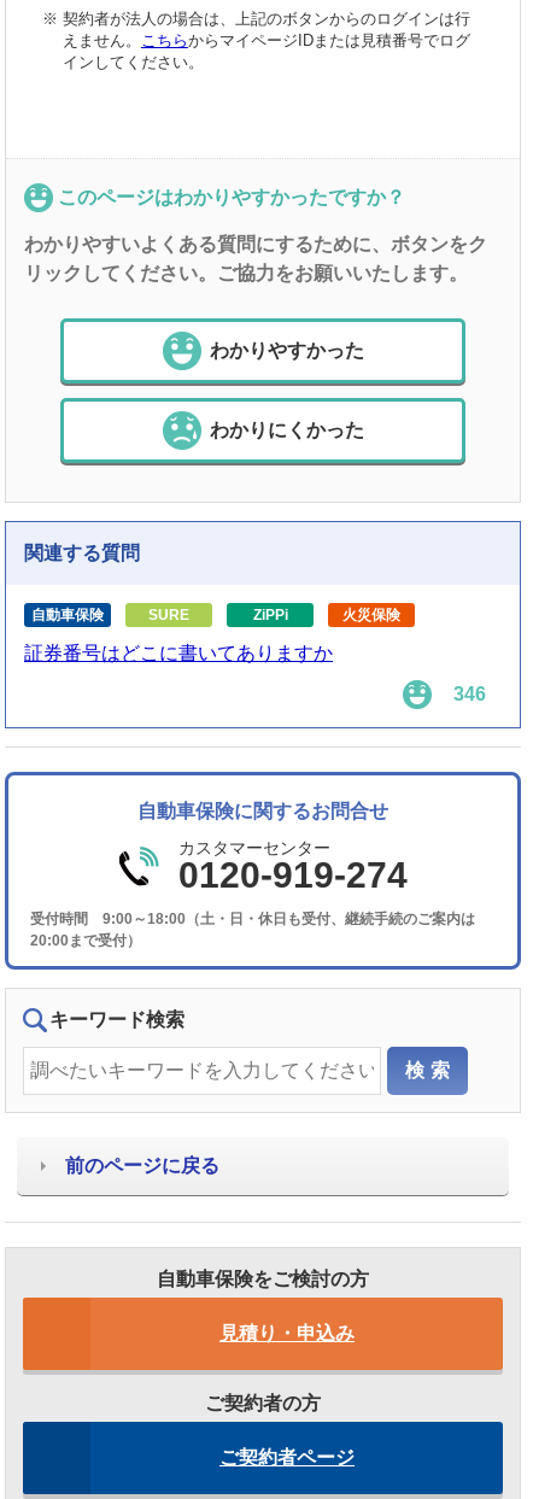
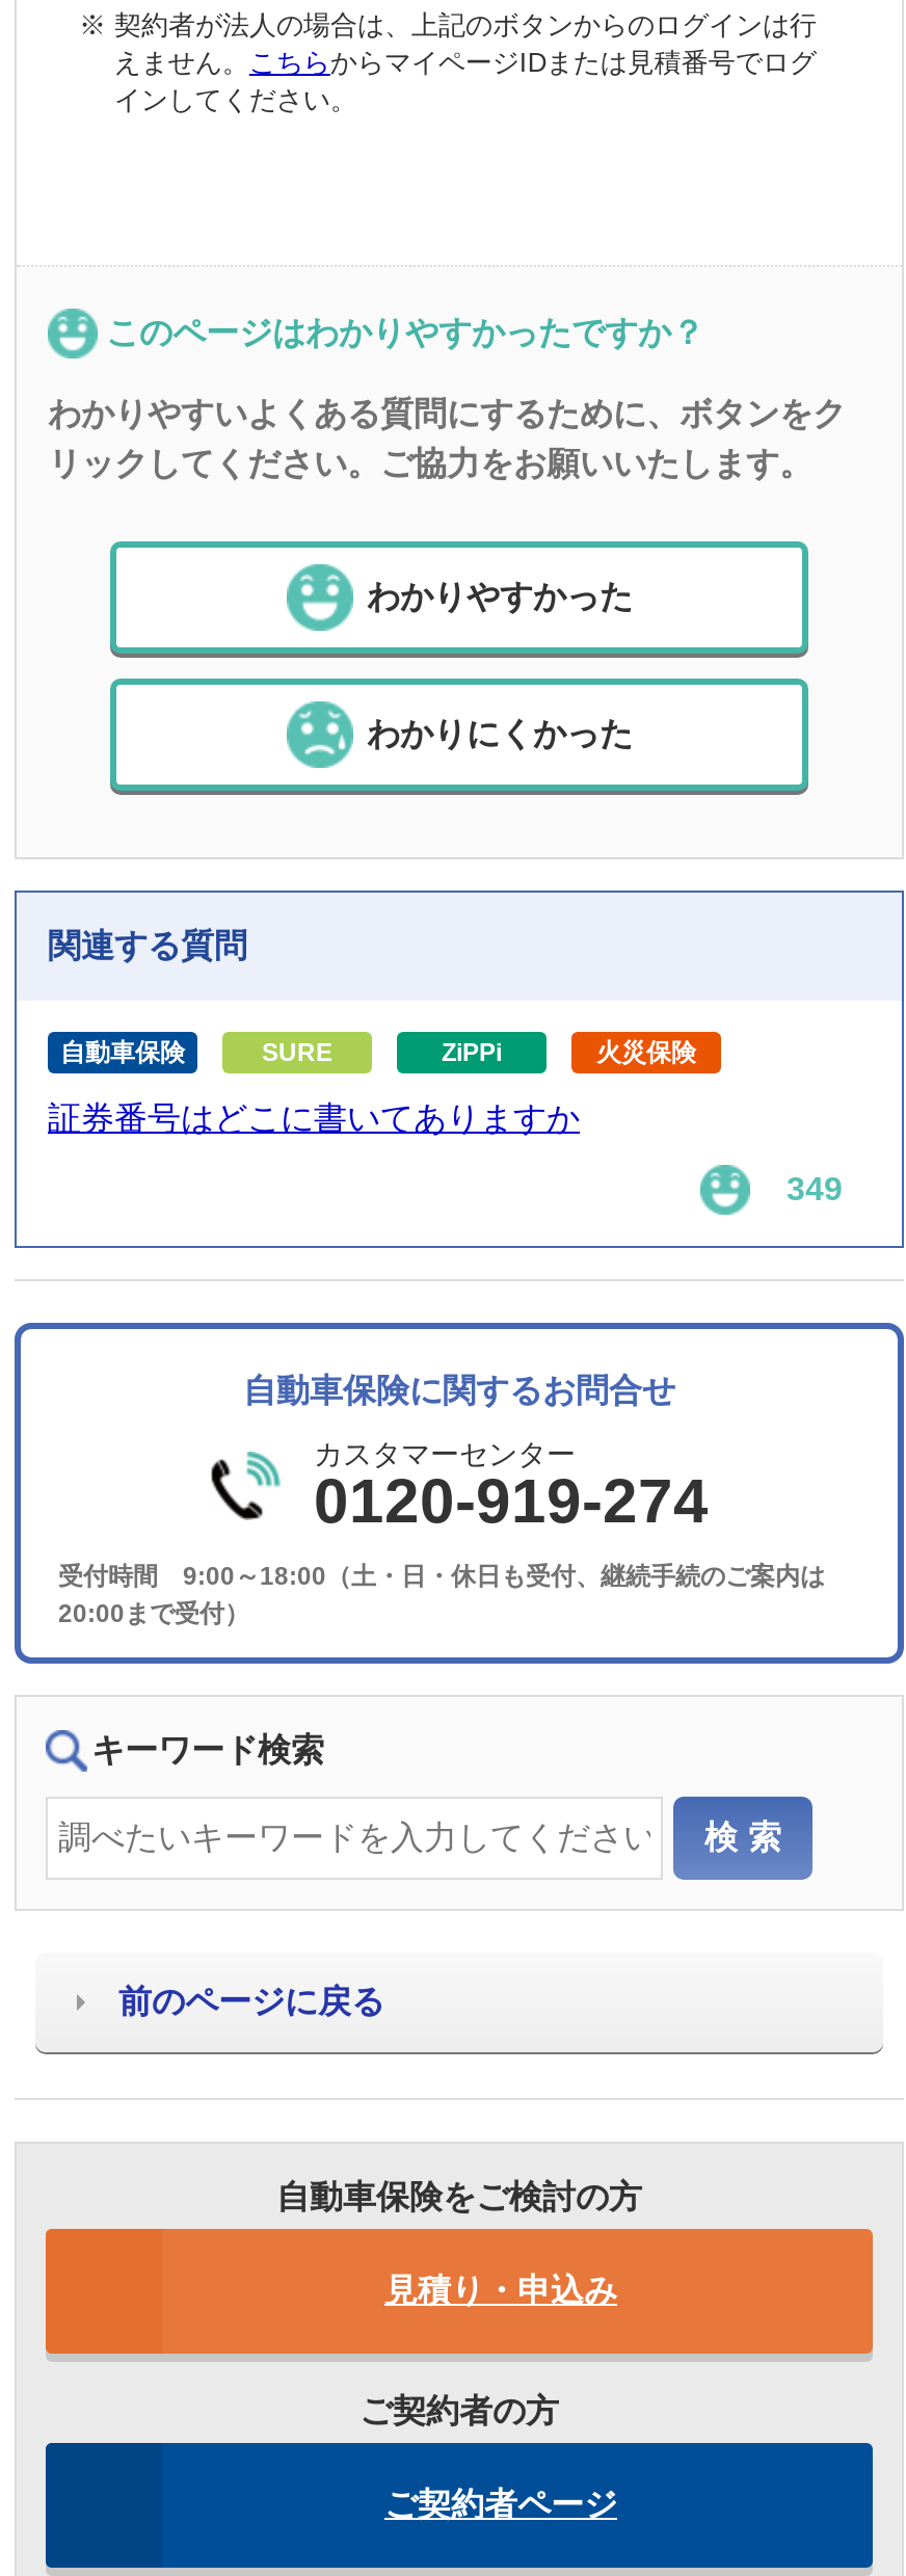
[453,684,485,704] 346 -> [787,1171,843,1206] 349

